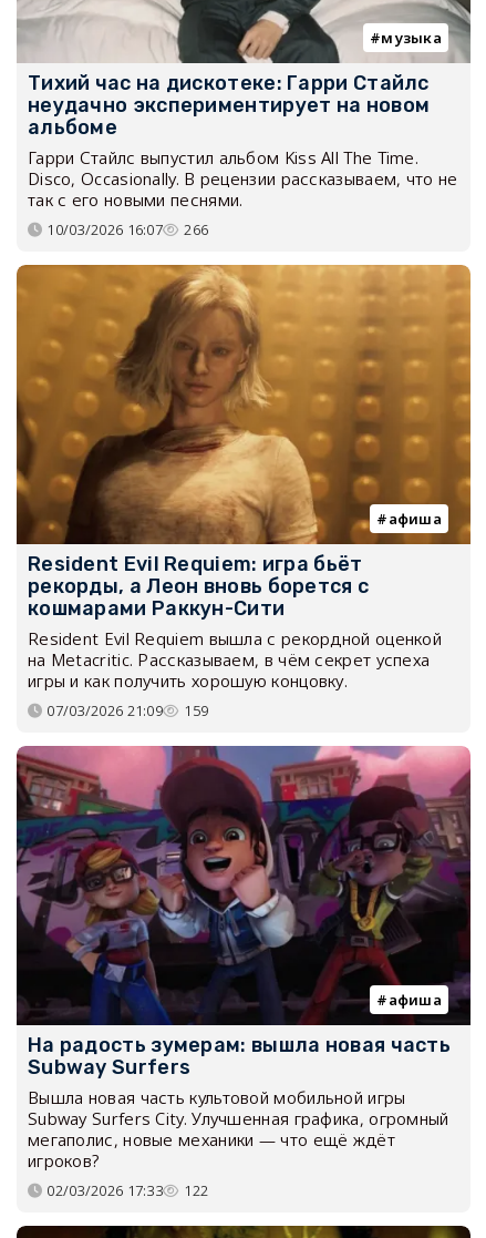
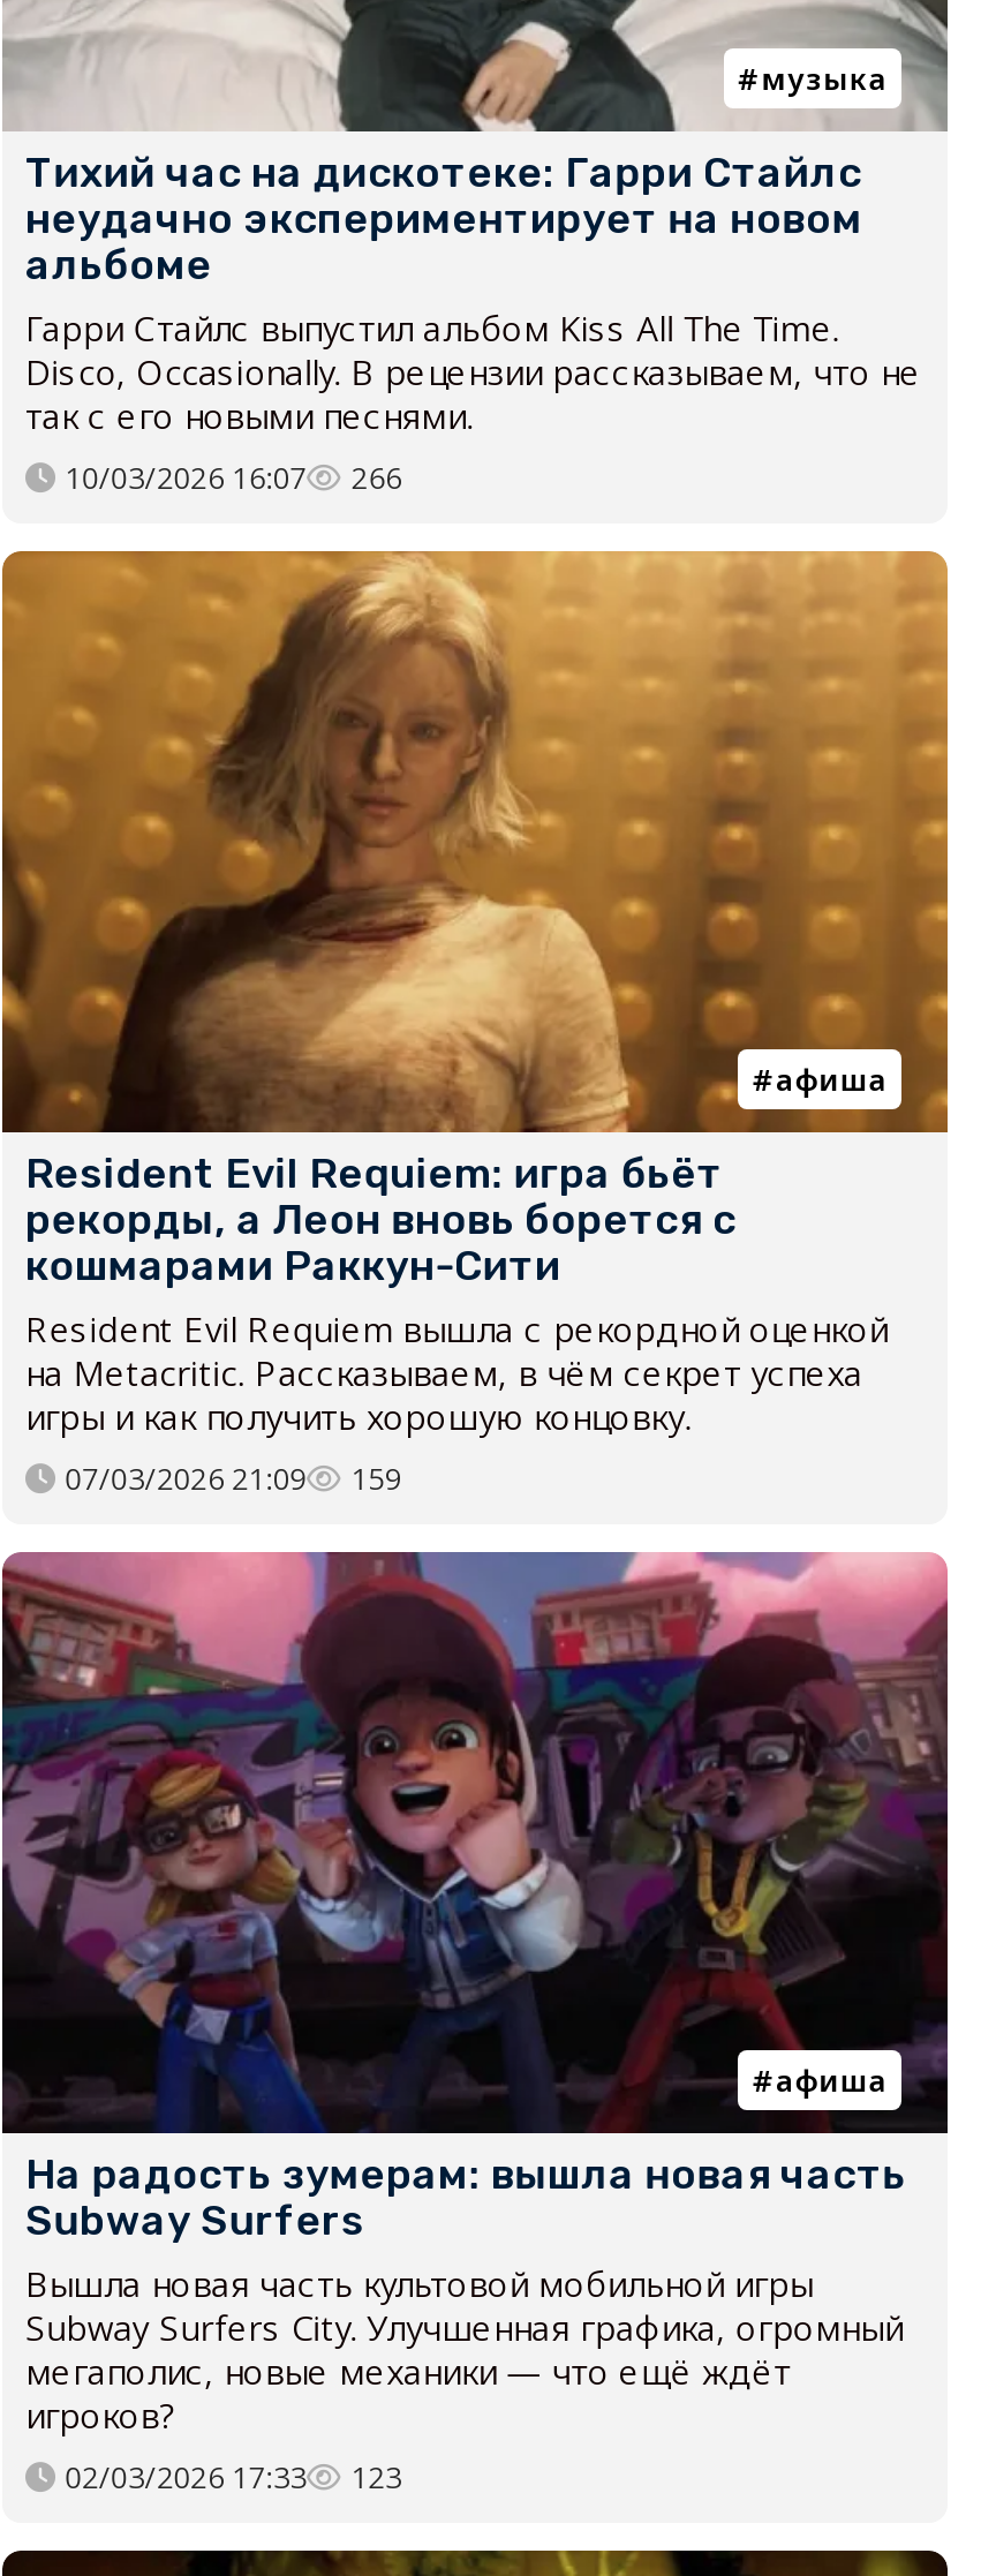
[47,1181,208,1201] 02/03/2026 17:33 122 -> [65,2457,402,2498] 02/03/2026 17:33 123

